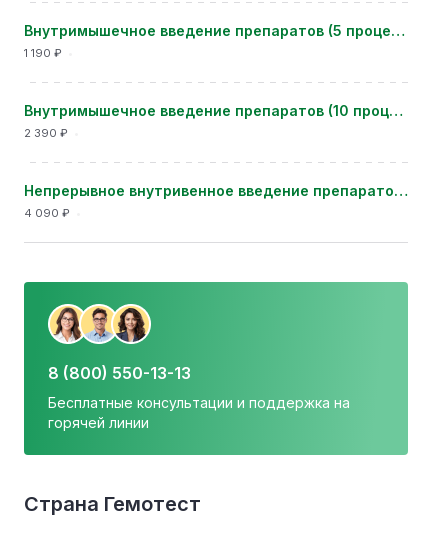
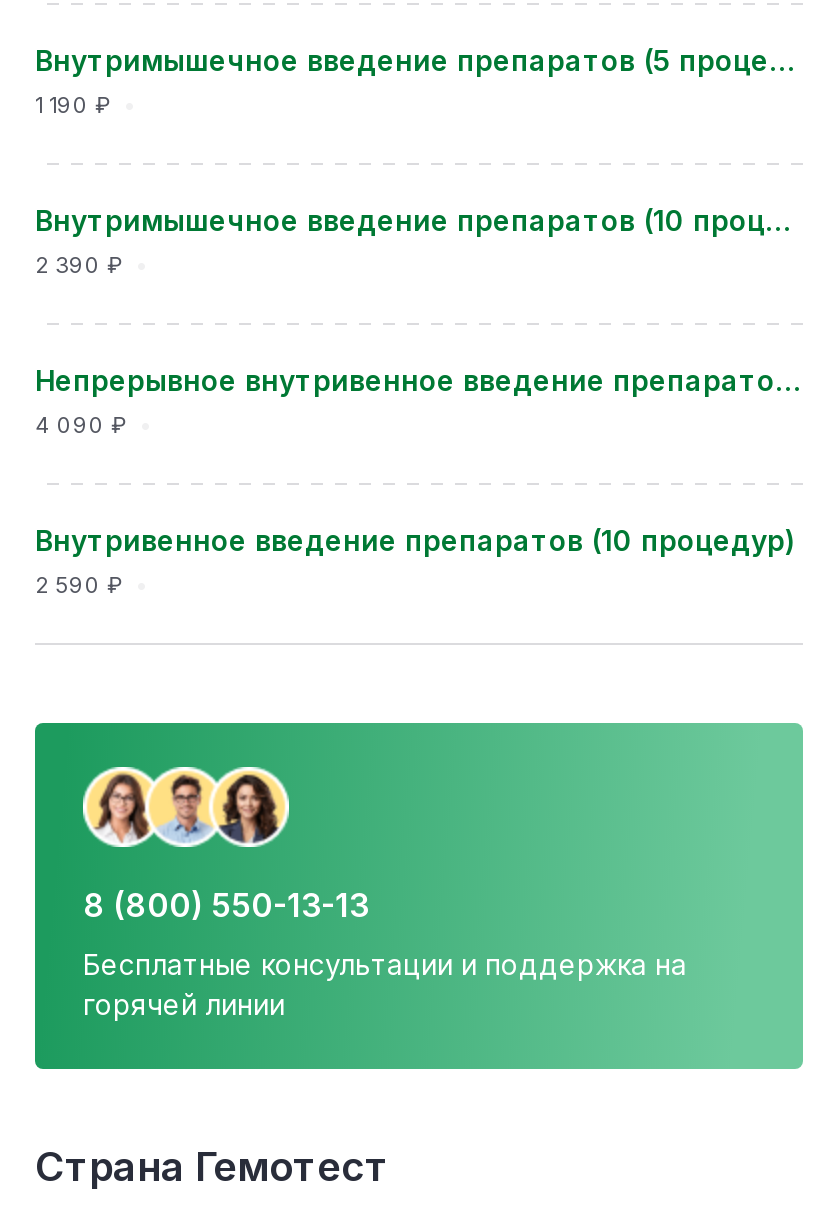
none -> [35,524,795,600] Внутривенное введение препаратов (10 процедур) | 2 590 ₽

